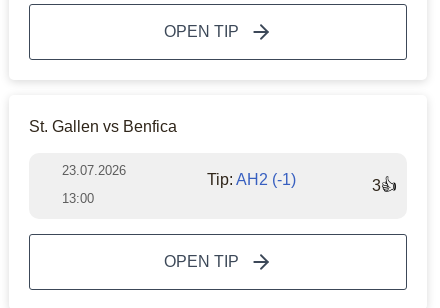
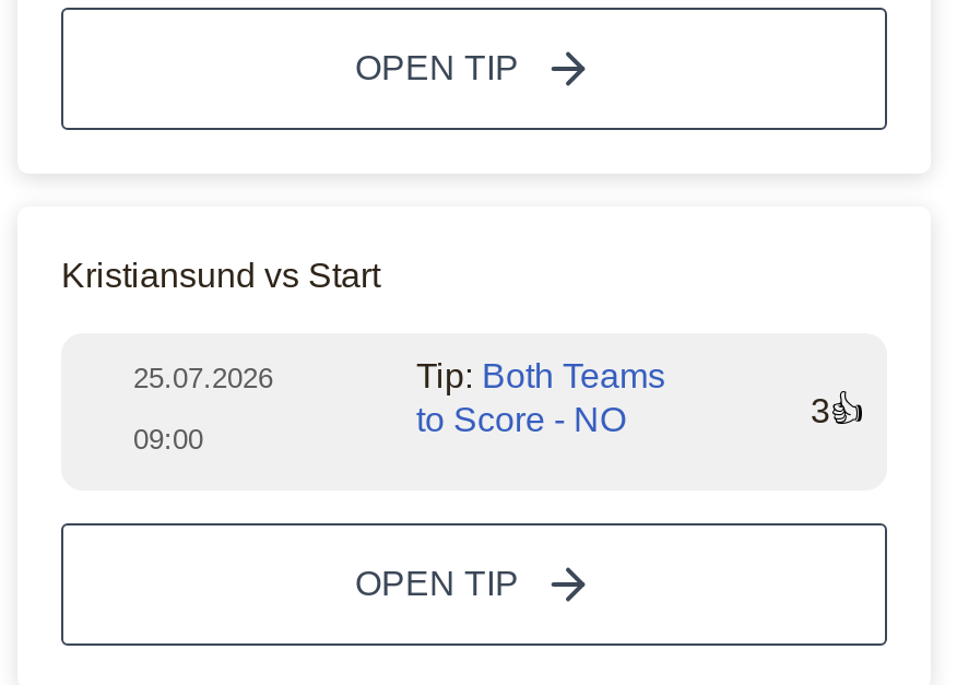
[29,118,177,135] St. Gallen vs Benfica -> [61,256,380,293] Kristiansund vs Start
[62,163,126,178] 23.07.2026 -> [133,362,273,395] 25.07.2026
[207,171,296,188] Tip: AH2 (-1) -> [416,358,665,439] Tip: Both Teams | to Score - NO
[62,191,94,206] 13:00 -> [133,423,203,456] 09:00

